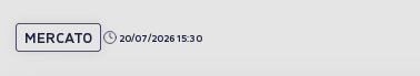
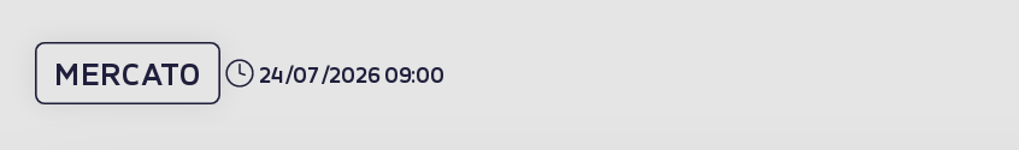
[119,32,202,44] 20/07/2026 15:30 -> [259,61,444,88] 24/07/2026 09:00

